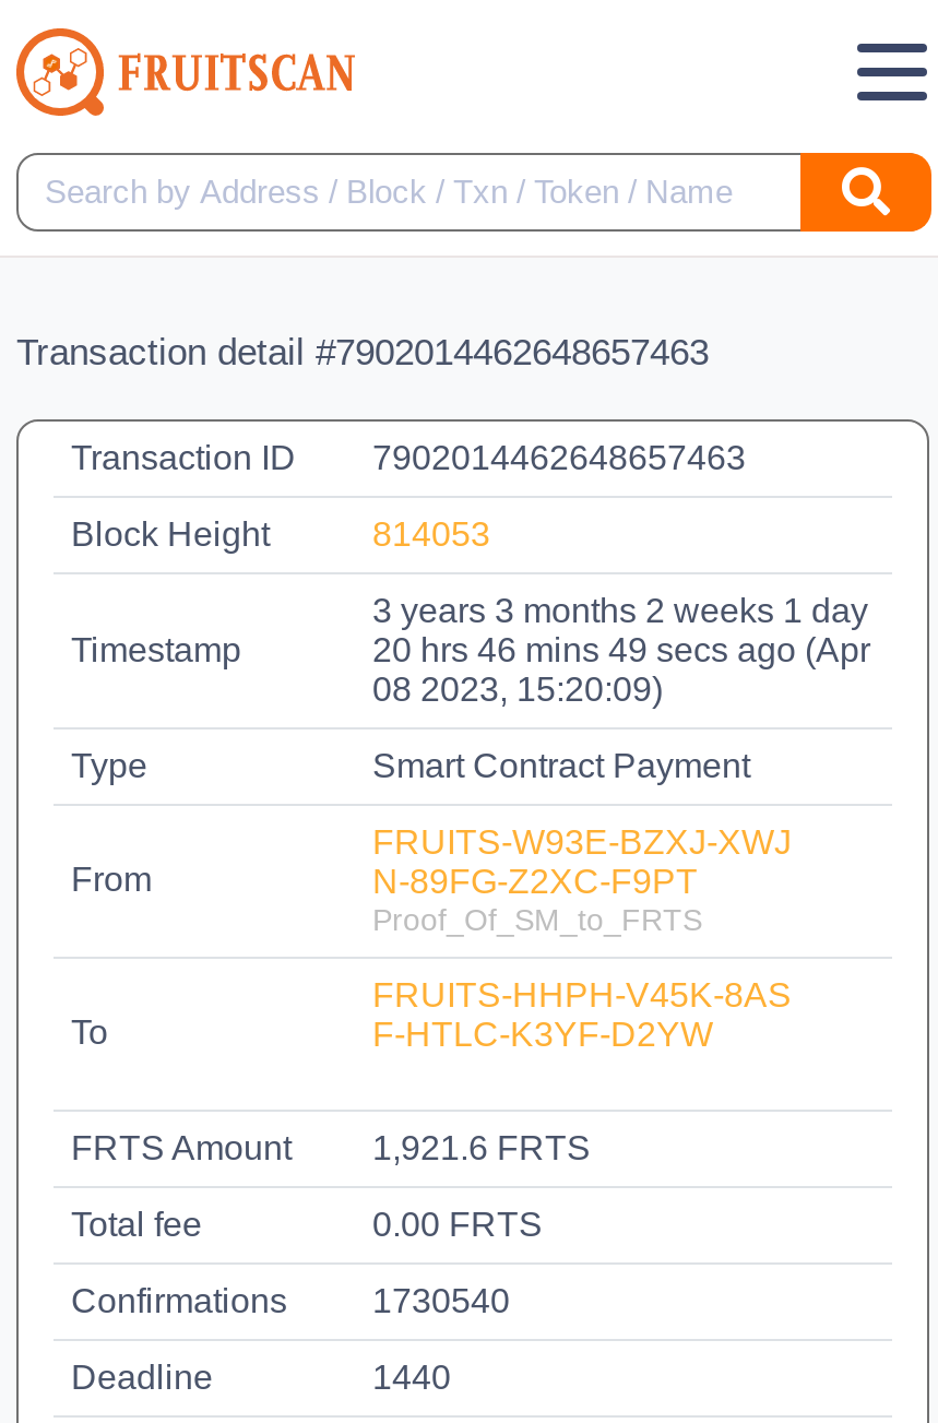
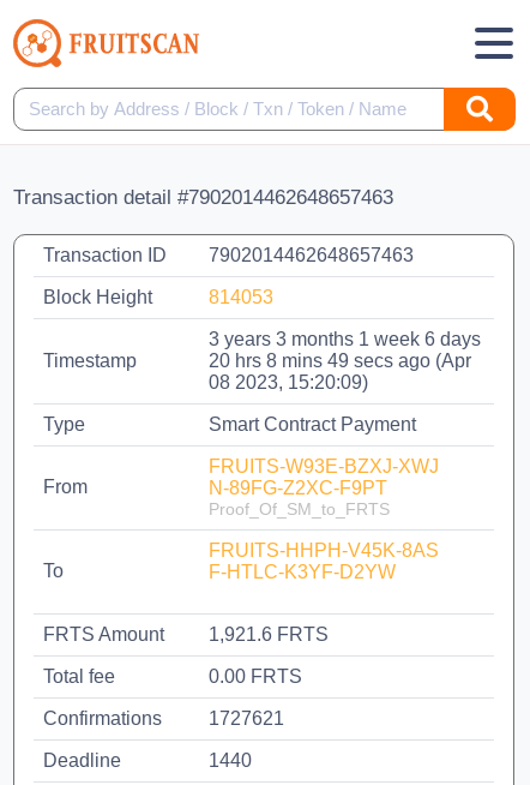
[372,592,868,629] 3 years 3 months 2 weeks 1 day -> [209,329,481,349] 3 years 3 months 1 week 6 days
[372,631,870,668] 20 hrs 46 mins 49 secs ago (Apr -> [209,350,471,371] 20 hrs 8 mins 49 secs ago (Apr
[372,1282,510,1319] 1730540 -> [209,708,284,729] 1727621

